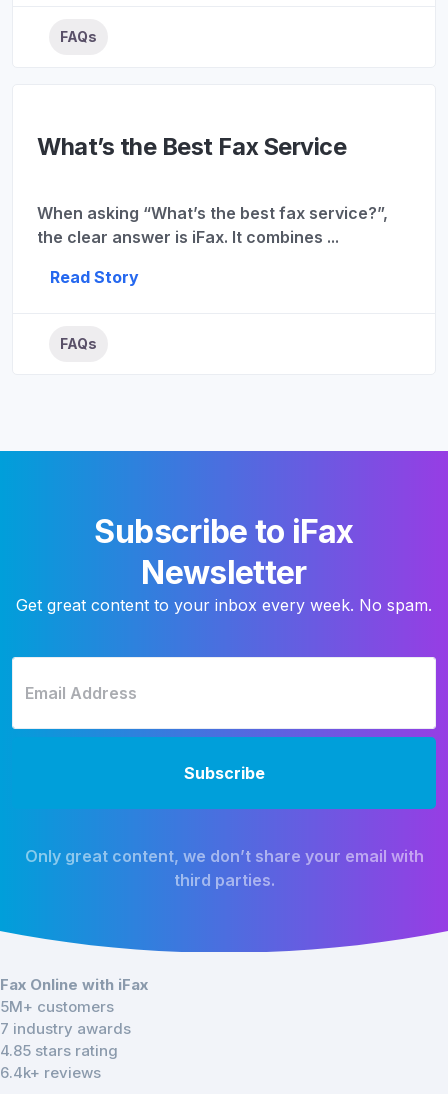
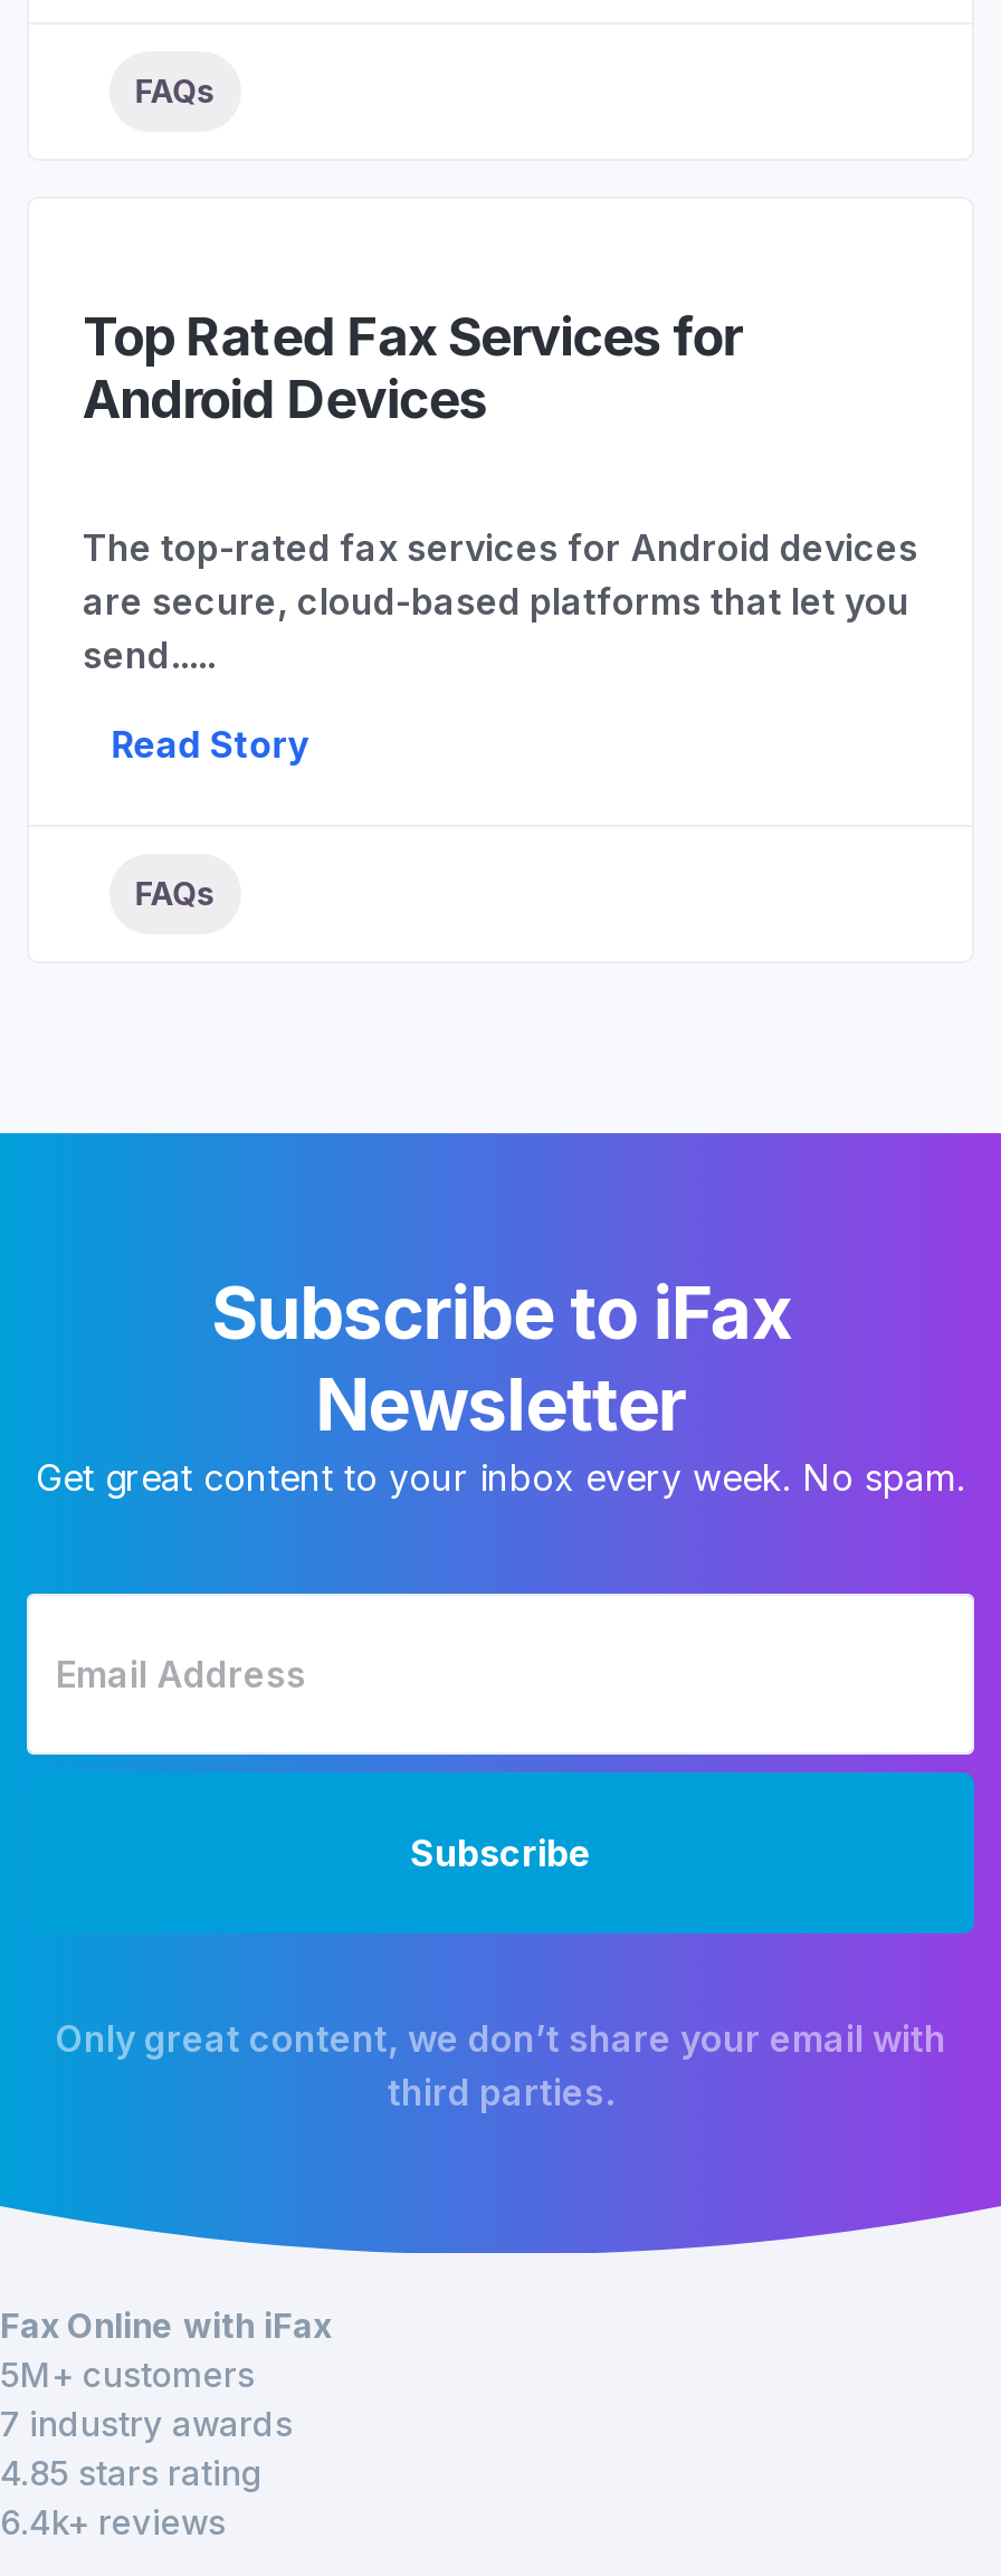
[37,132,346,161] What’s the Best Fax Service -> [83,304,741,432] Top Rated Fax Services for | Android Devices
[37,203,388,247] When asking “What’s the best fax service?”, | the clear answer is iFax. It combines ... -> [83,525,918,677] The top-rated fax services for Android devices | are secure, cloud-based platforms that let you | send.....

